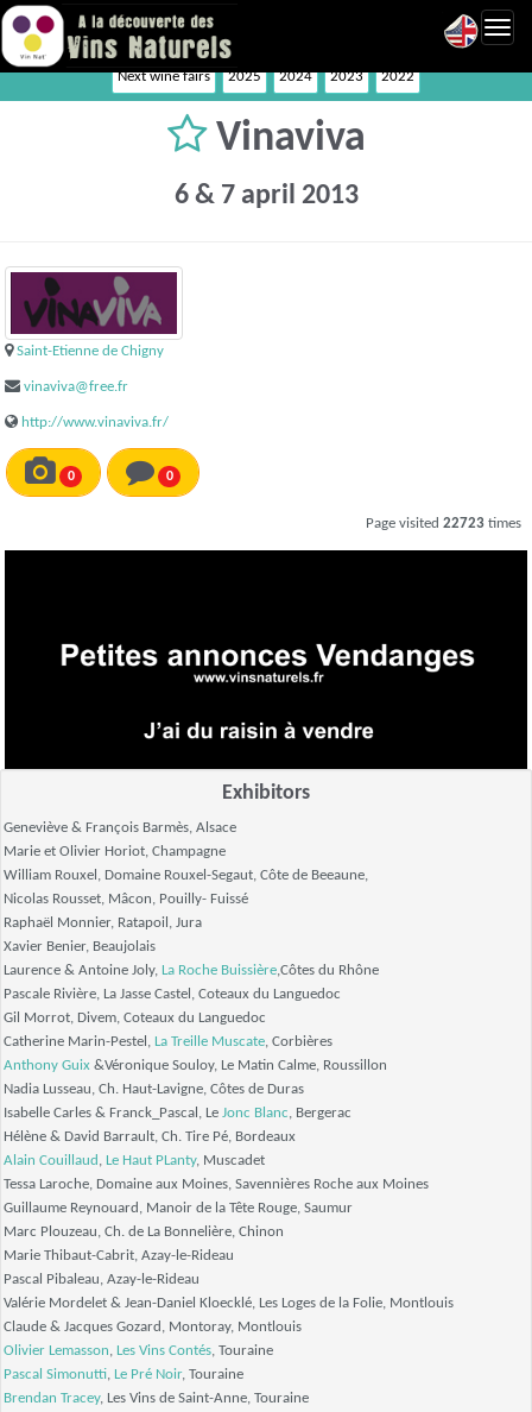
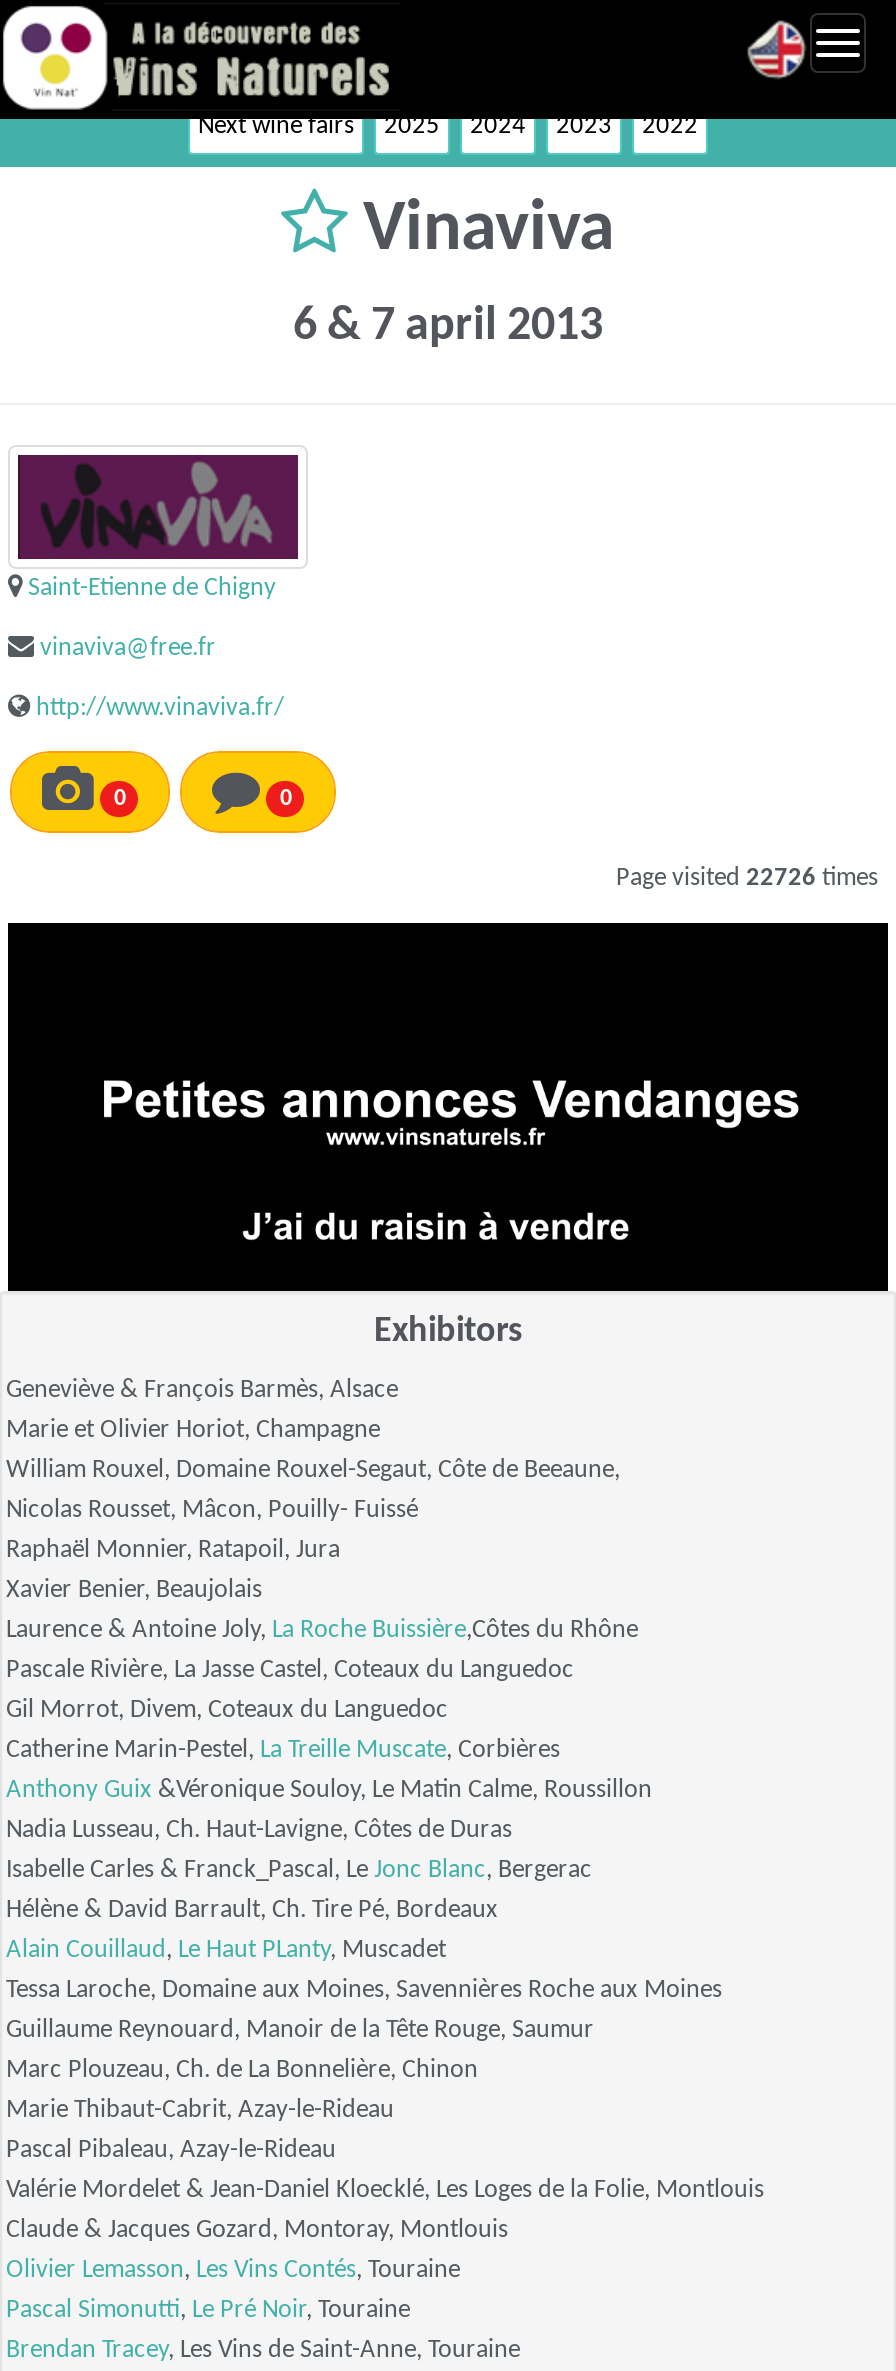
[366,516,521,532] Page visited 22723 times -> [616,866,878,892] Page visited 22726 times

